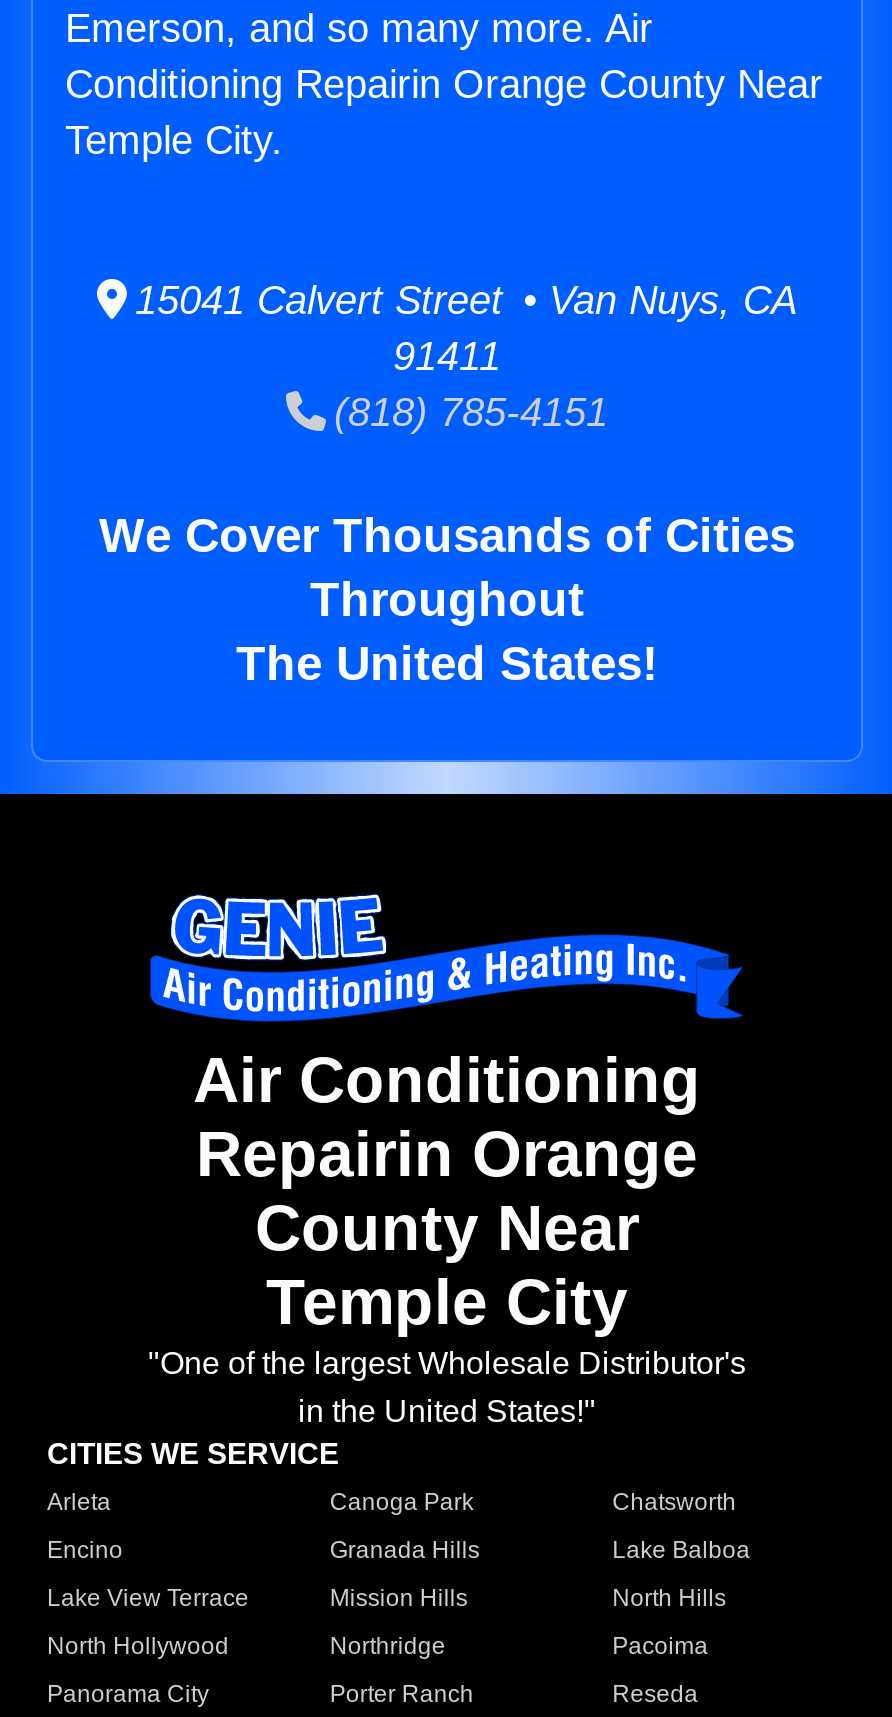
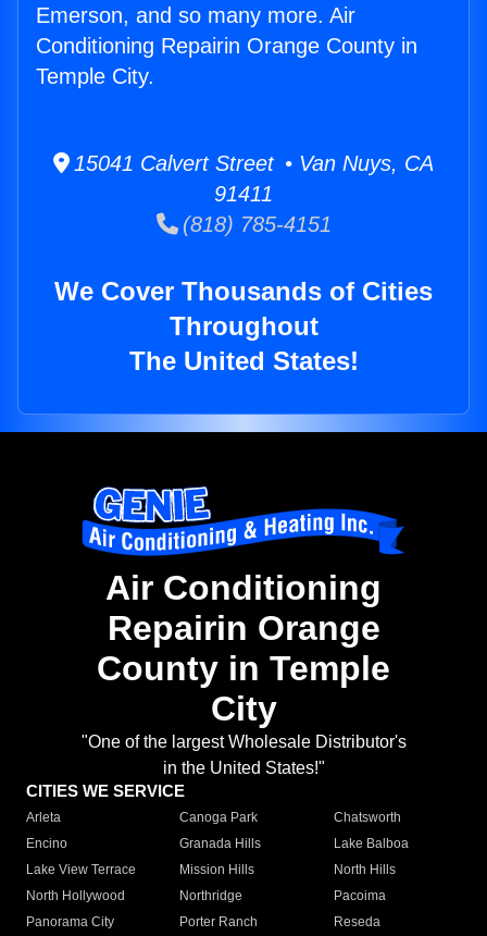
[65,62,823,106] Conditioning Repairin Orange County Near -> [36,34,417,58] Conditioning Repairin Orange County in
[255,1193,639,1339] County Near | Temple City -> [97,649,390,728] County in Temple | City

